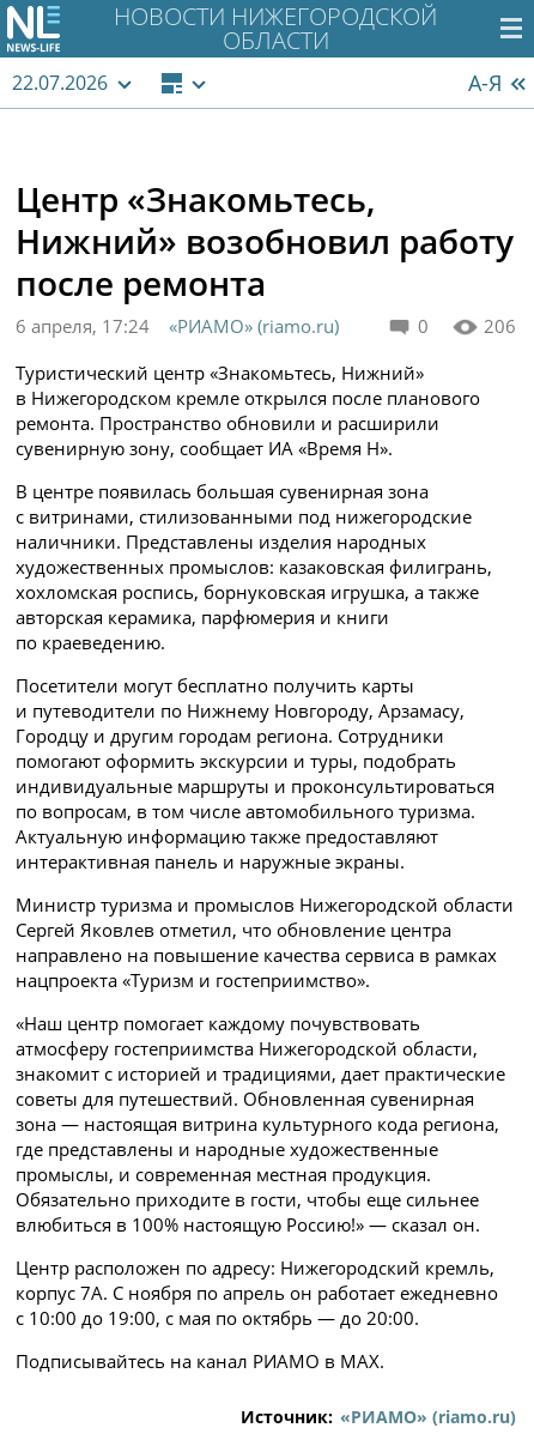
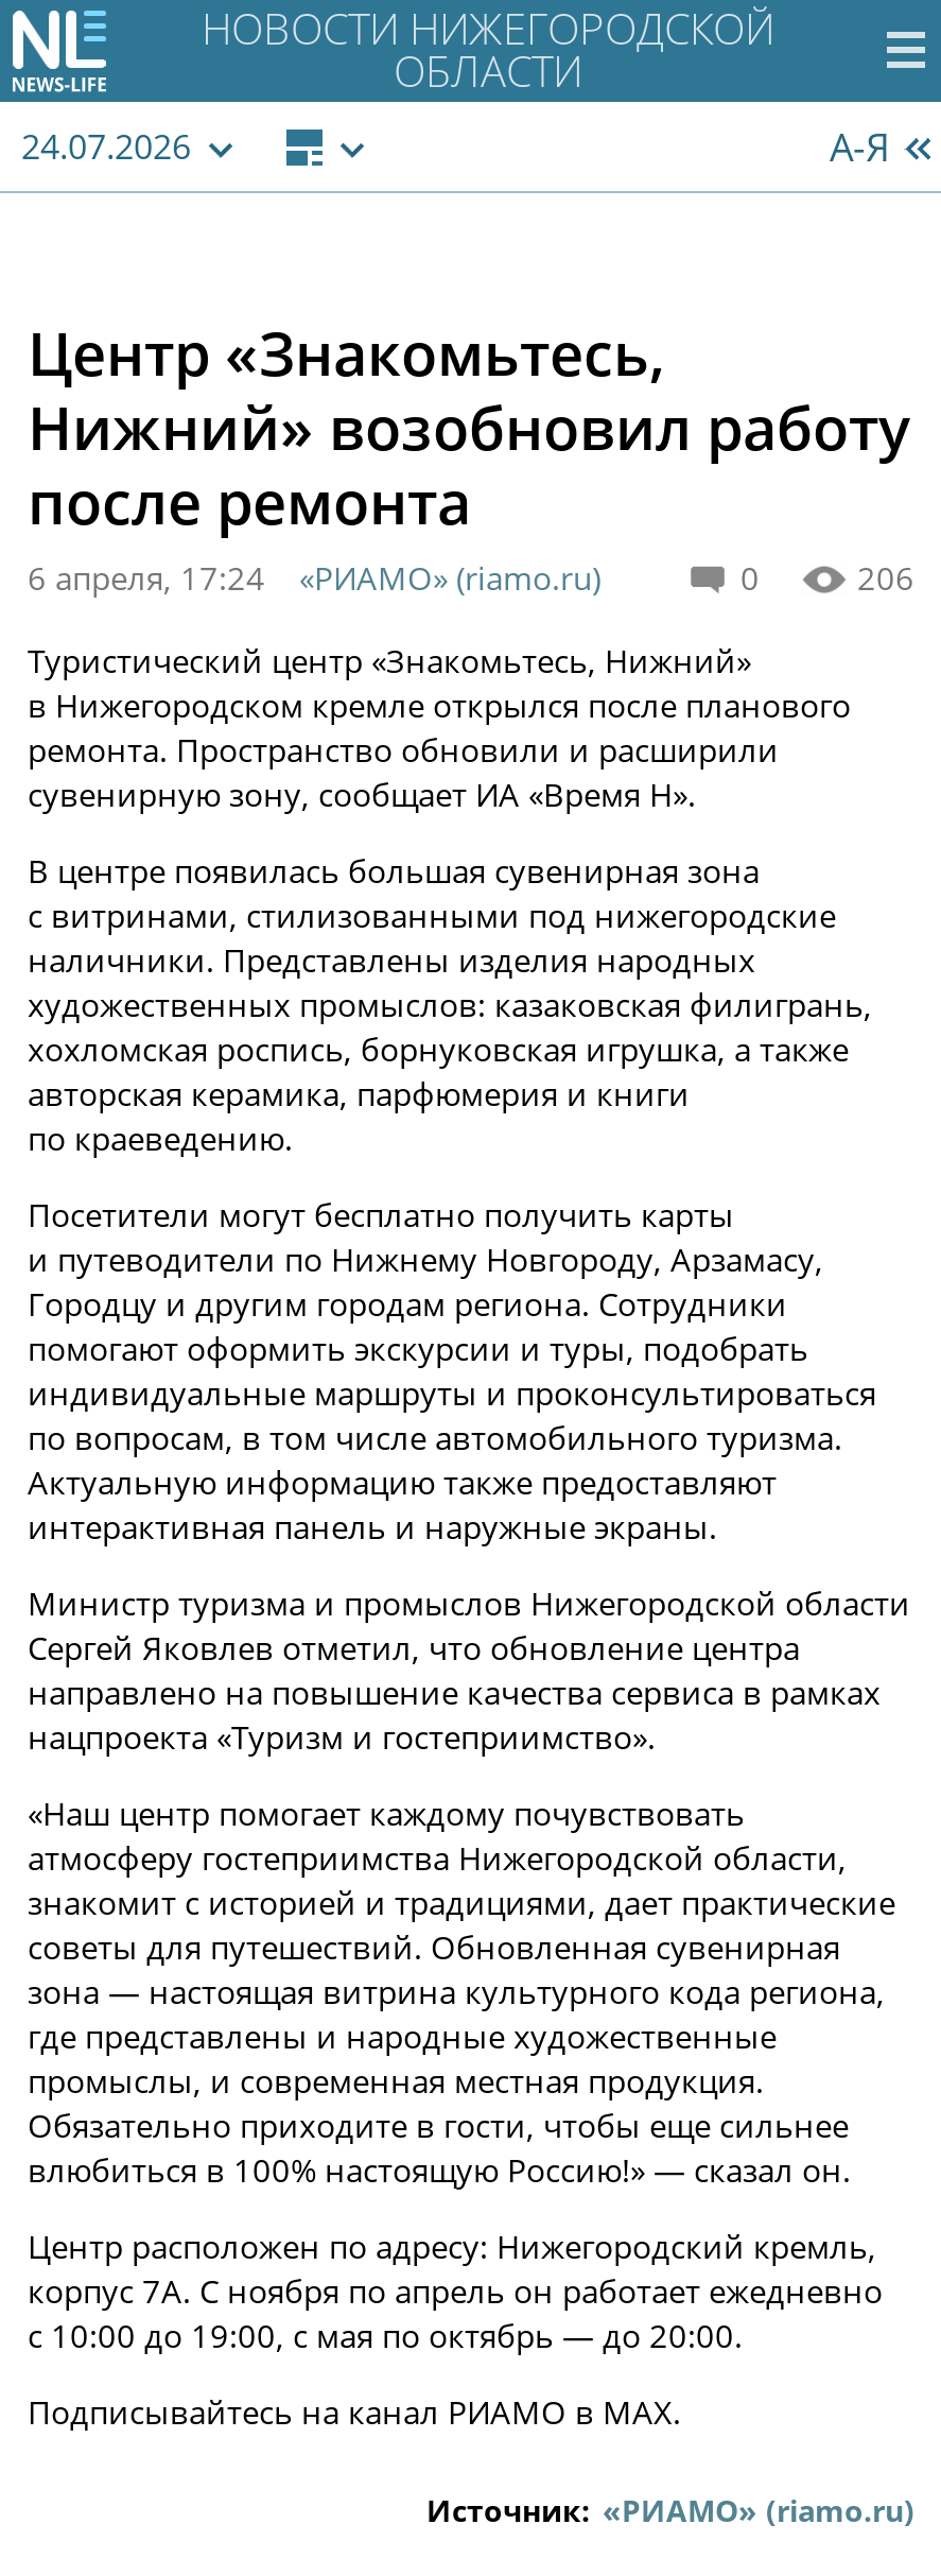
[12,69,108,95] 22.07.2026 -> [21,122,191,169] 24.07.2026

